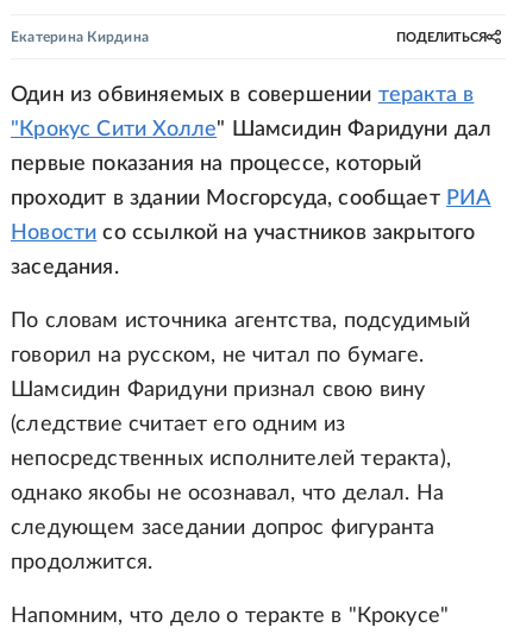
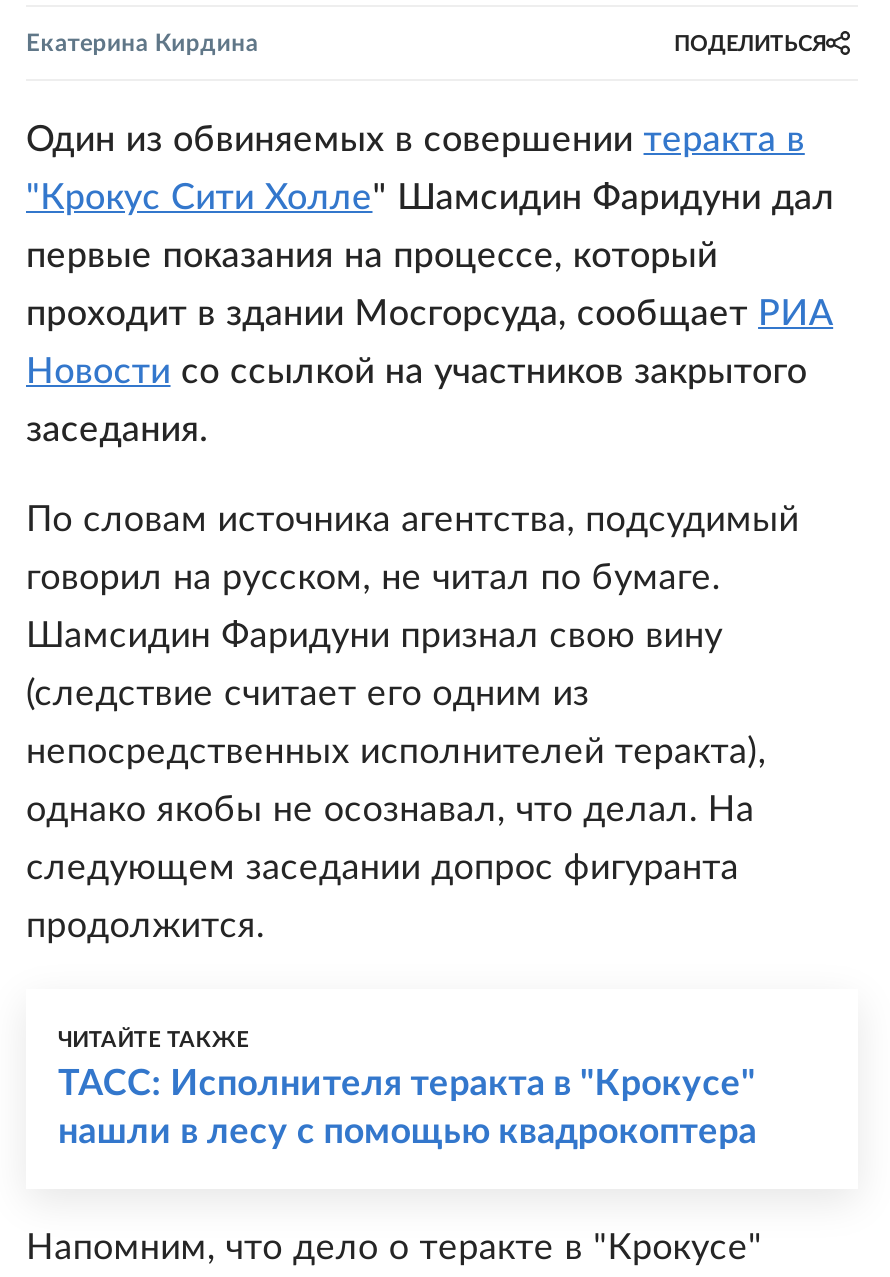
none -> [58,1029,757,1151] ЧИТАЙТЕ ТАКЖЕ | ТАСС: Исполнителя теракта в "Крокусе" | нашли в лесу с помощью квадрокоптера

